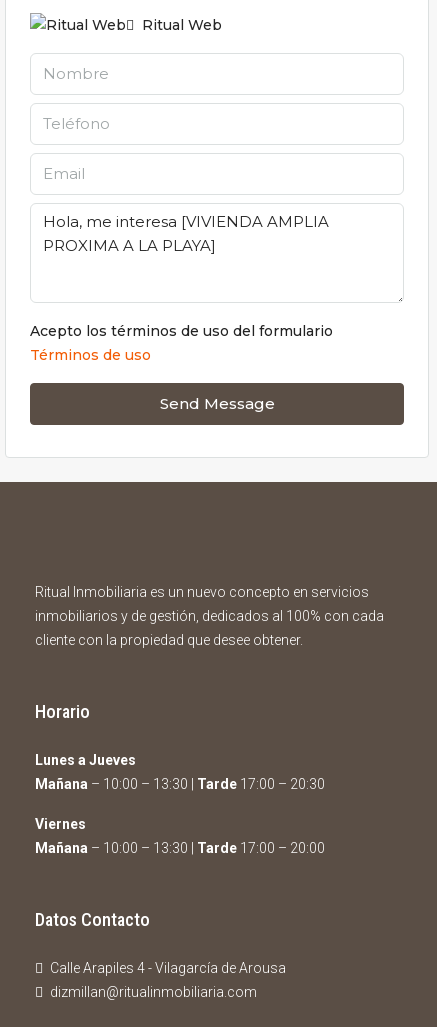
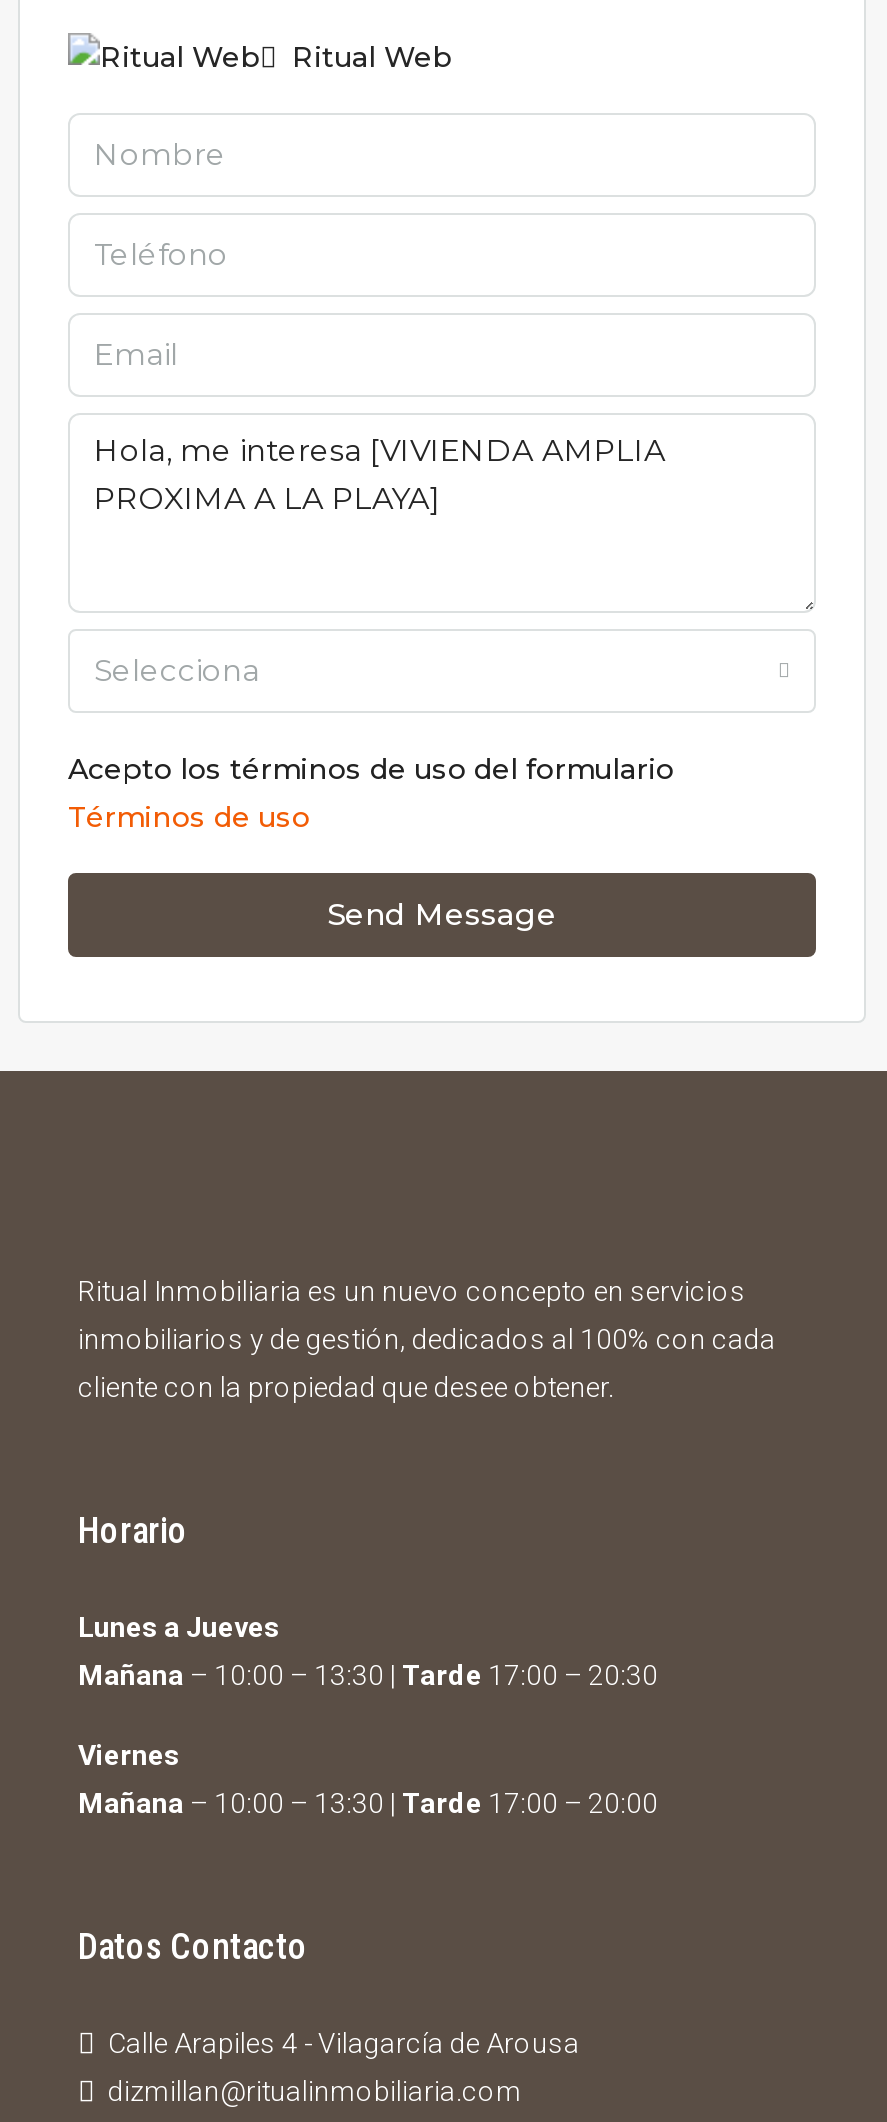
none -> [94,652,260,690] Selecciona

